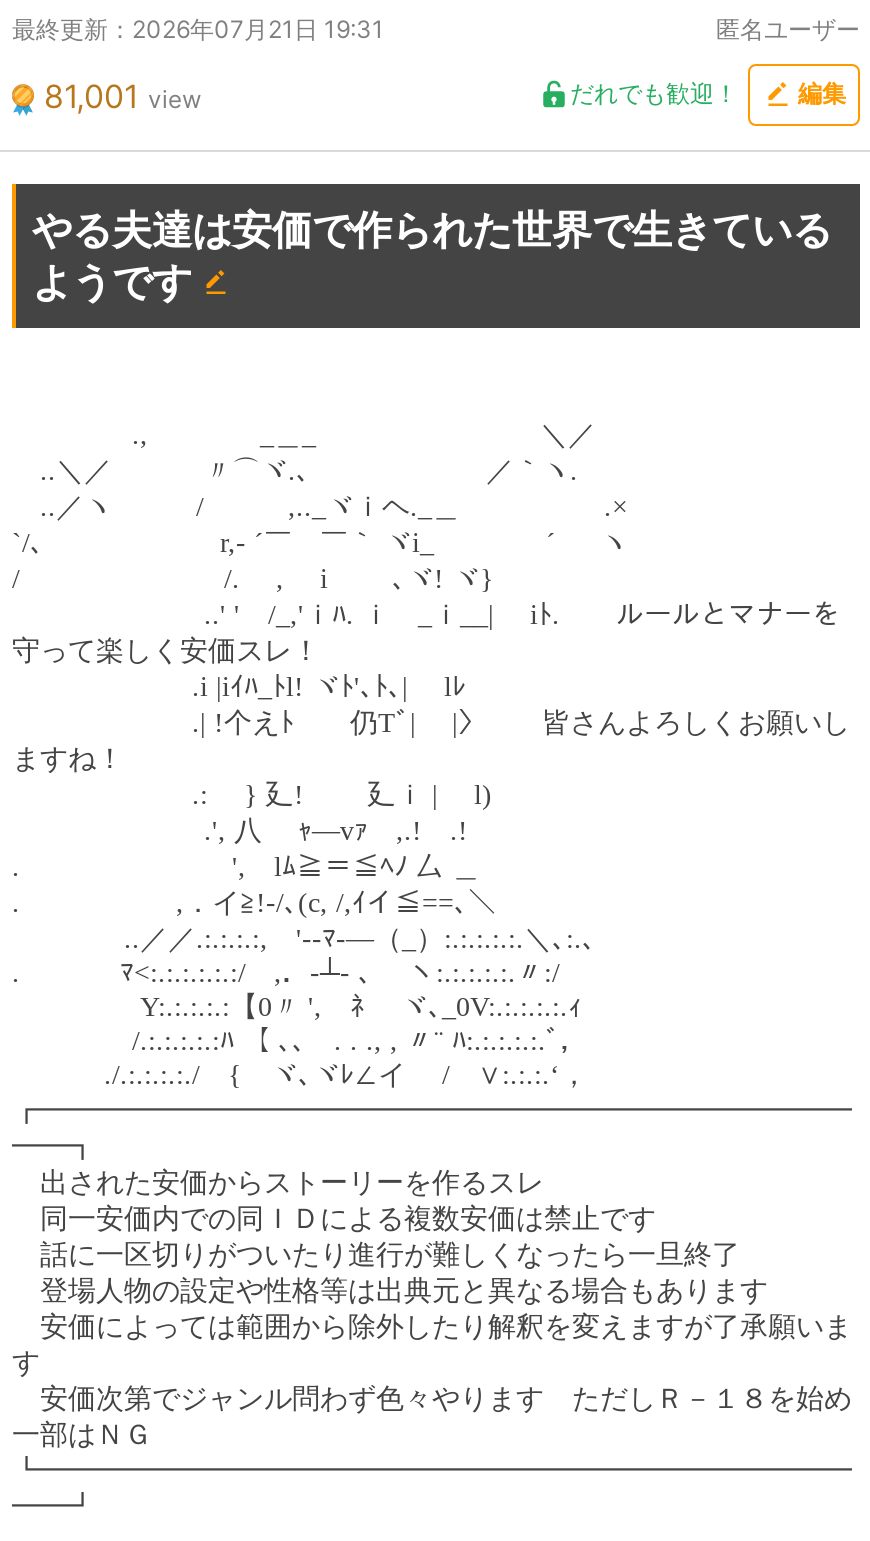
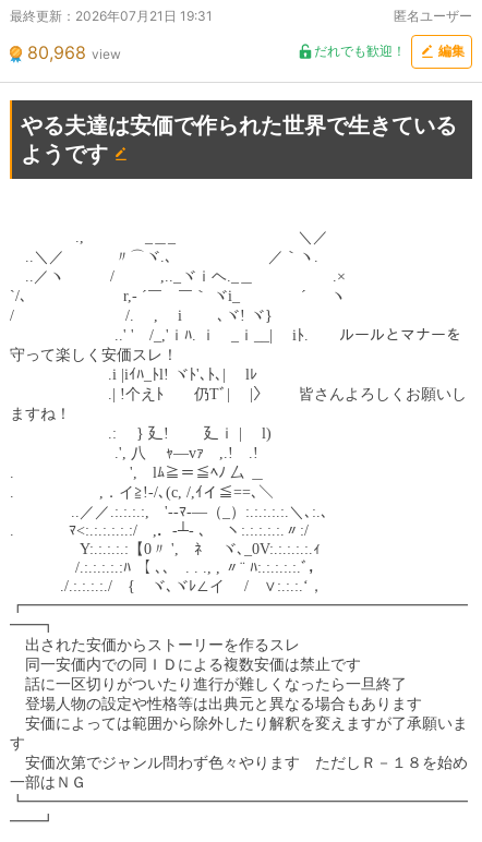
[44,75,202,115] 81,001 view -> [27,41,121,63] 80,968 view

